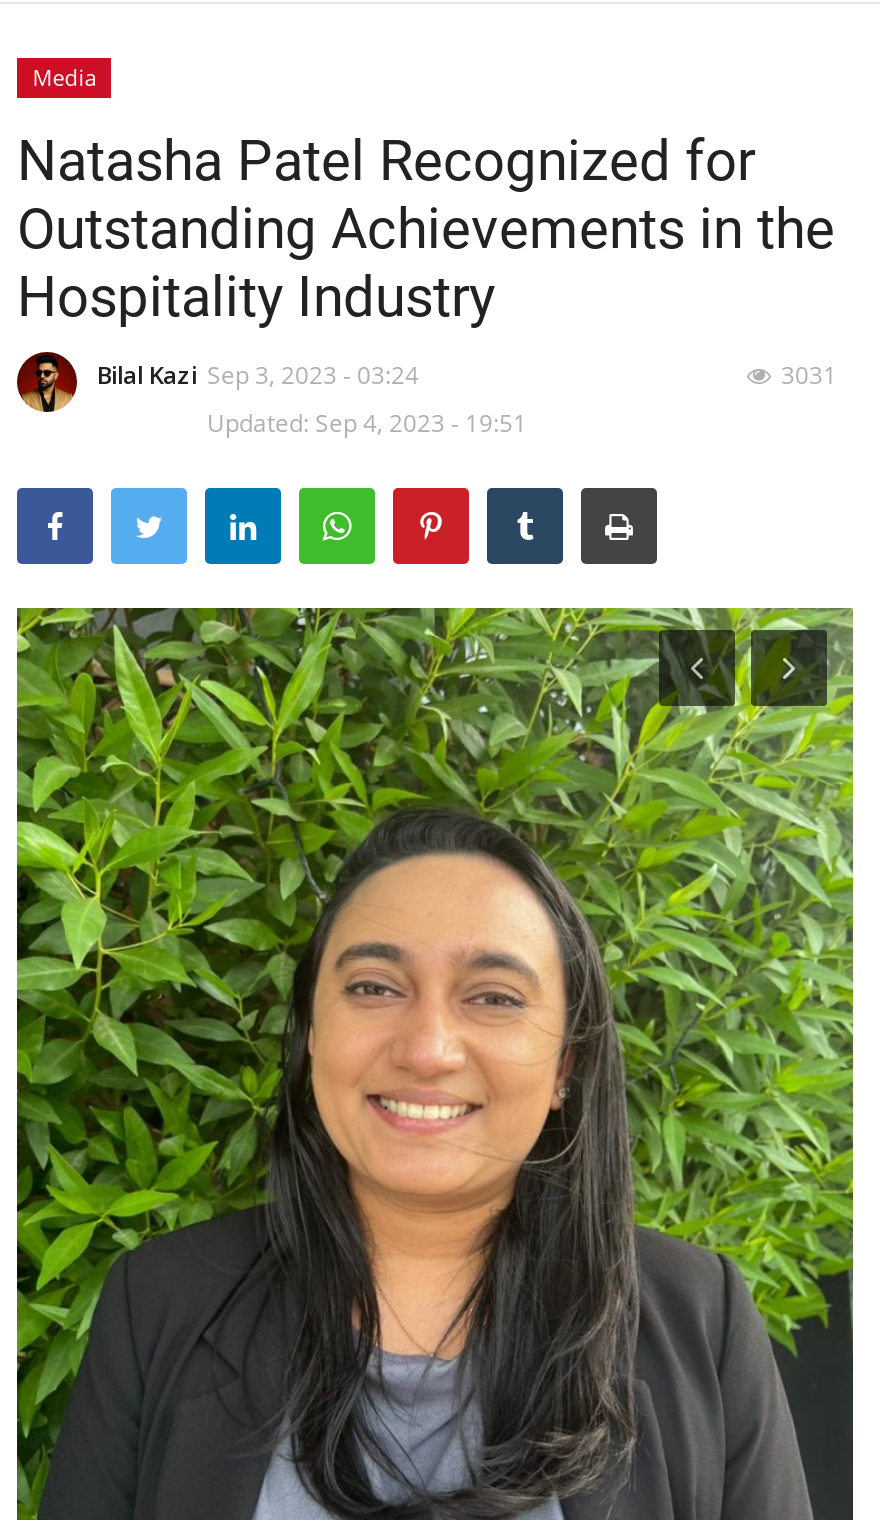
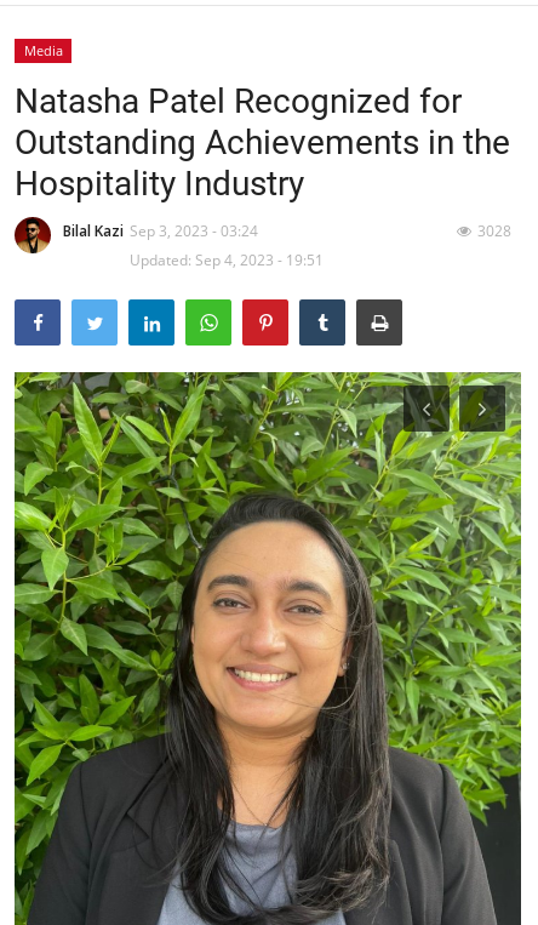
[781,358,837,392] 3031 -> [477,220,511,241] 3028

